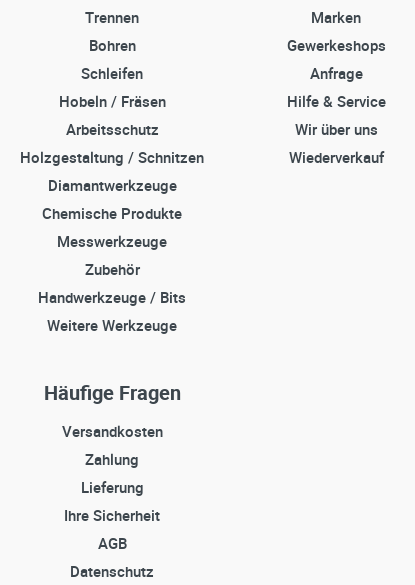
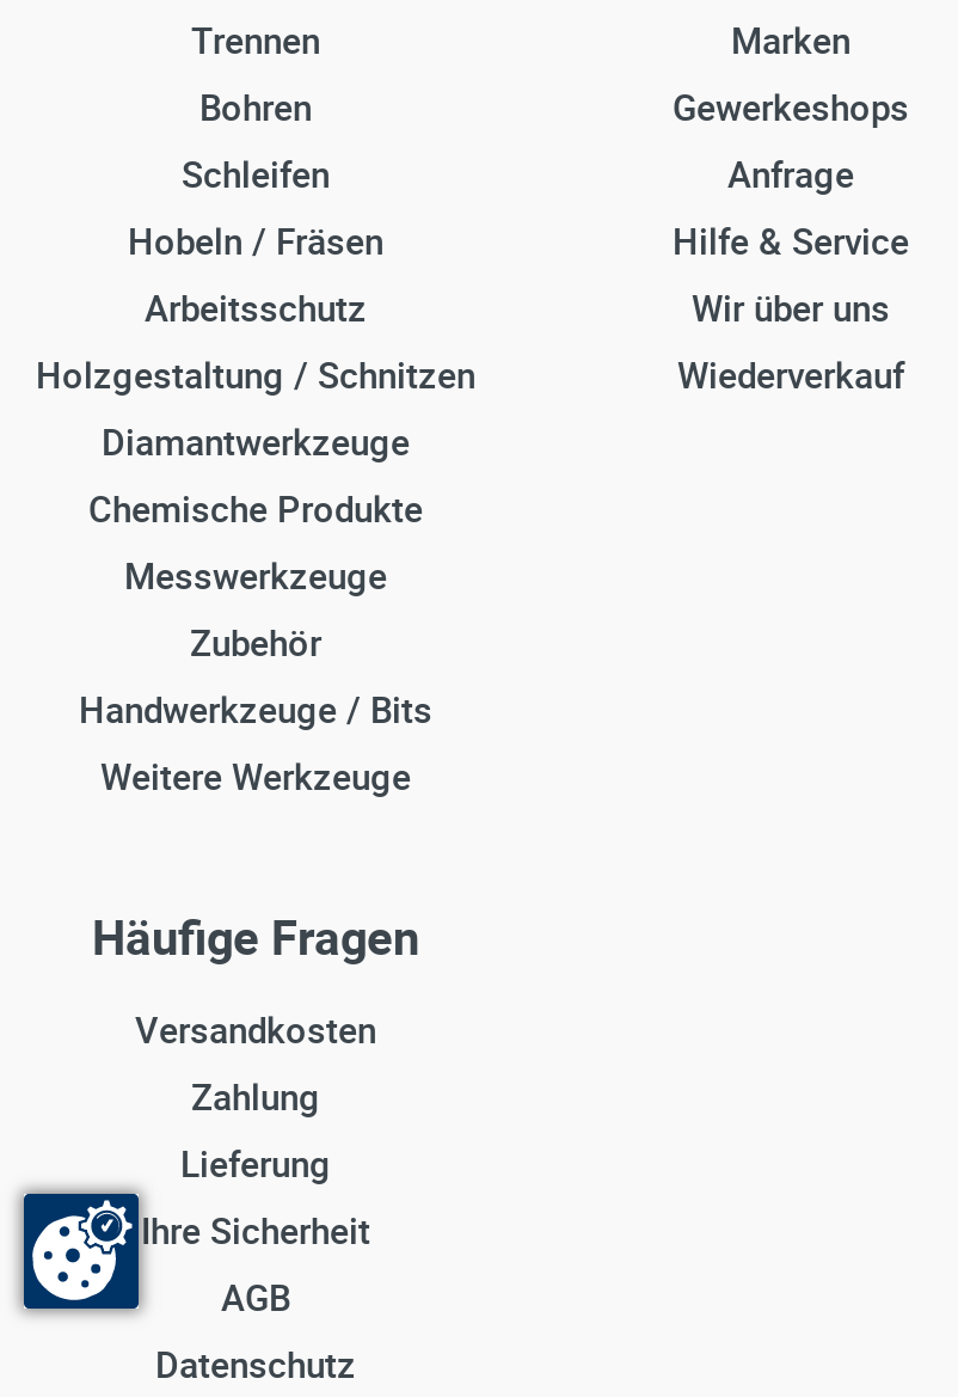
none -> [12,1182,151,1321] [image]

